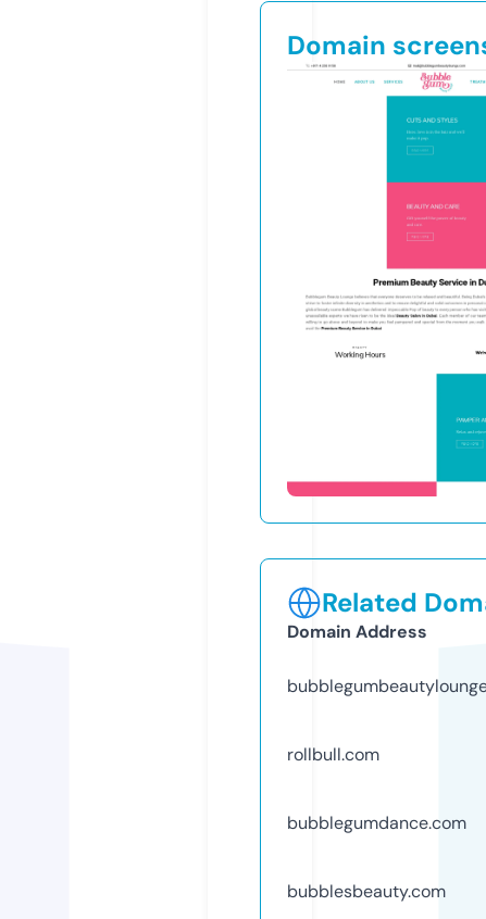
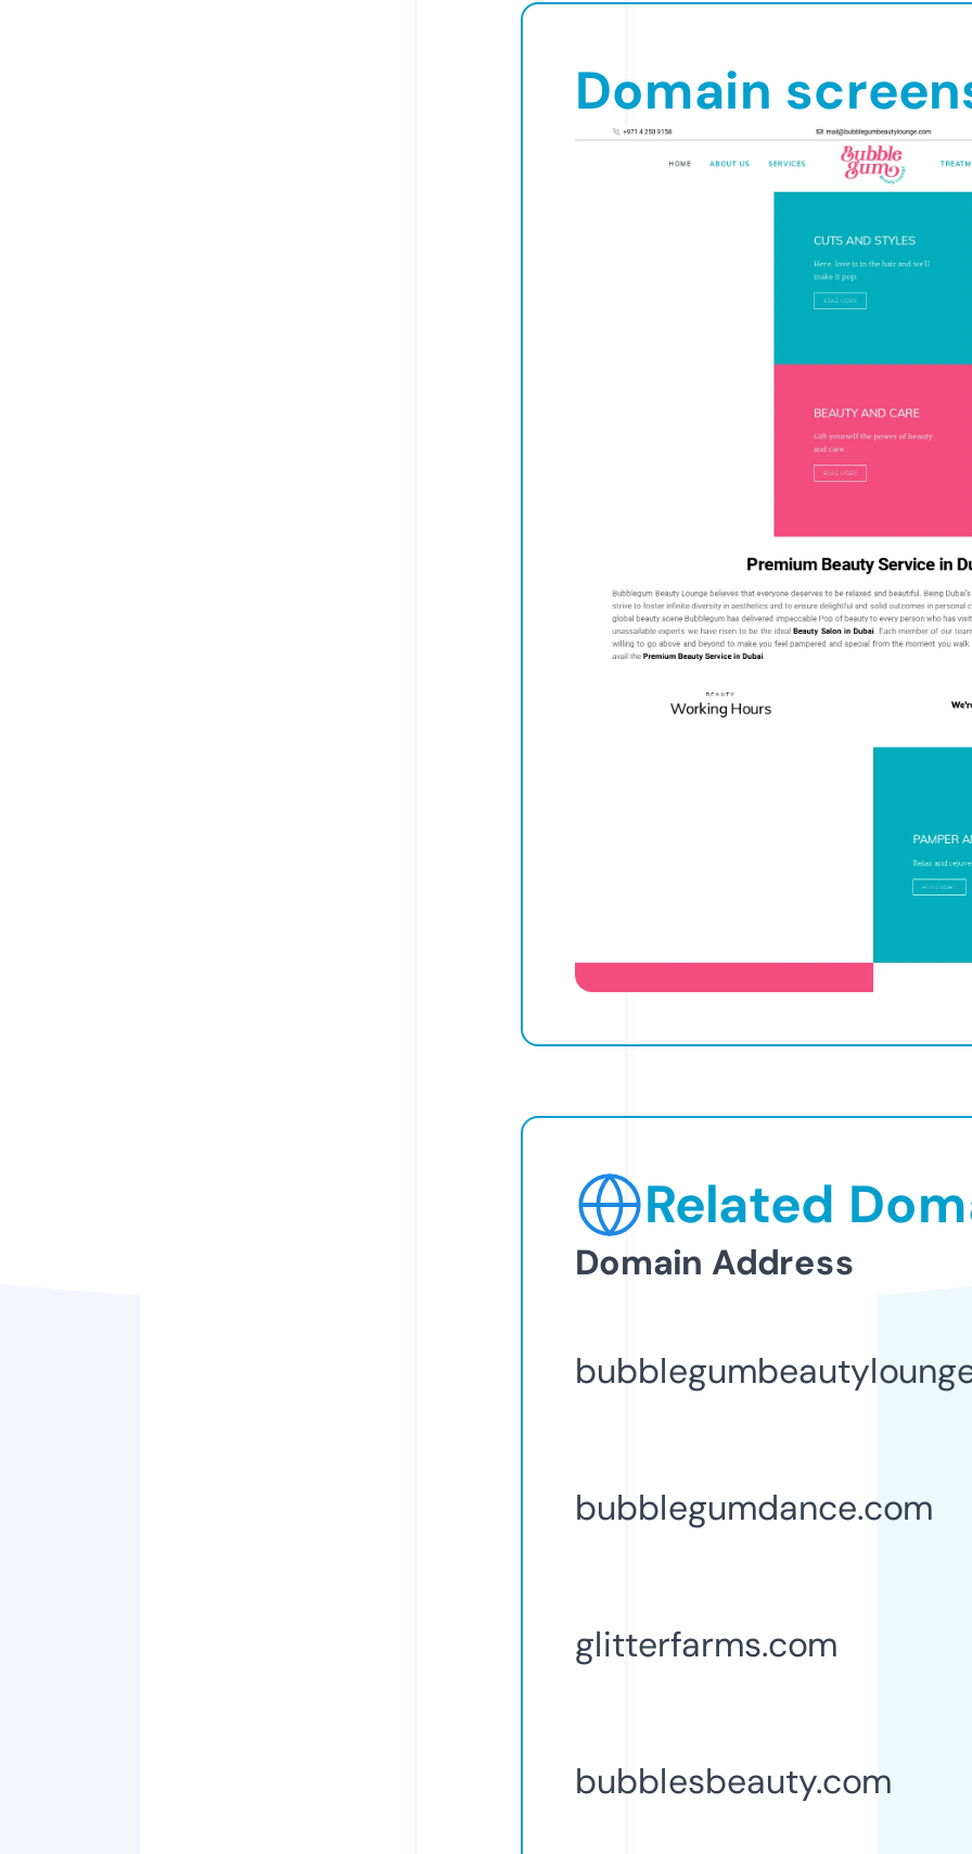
[287,743,379,766] rollbull.com -> none
moved [287,811,466,834] -> [575,1485,933,1530]: bubblegumdance.com
none -> [575,1621,837,1667] glitterfarms.com

